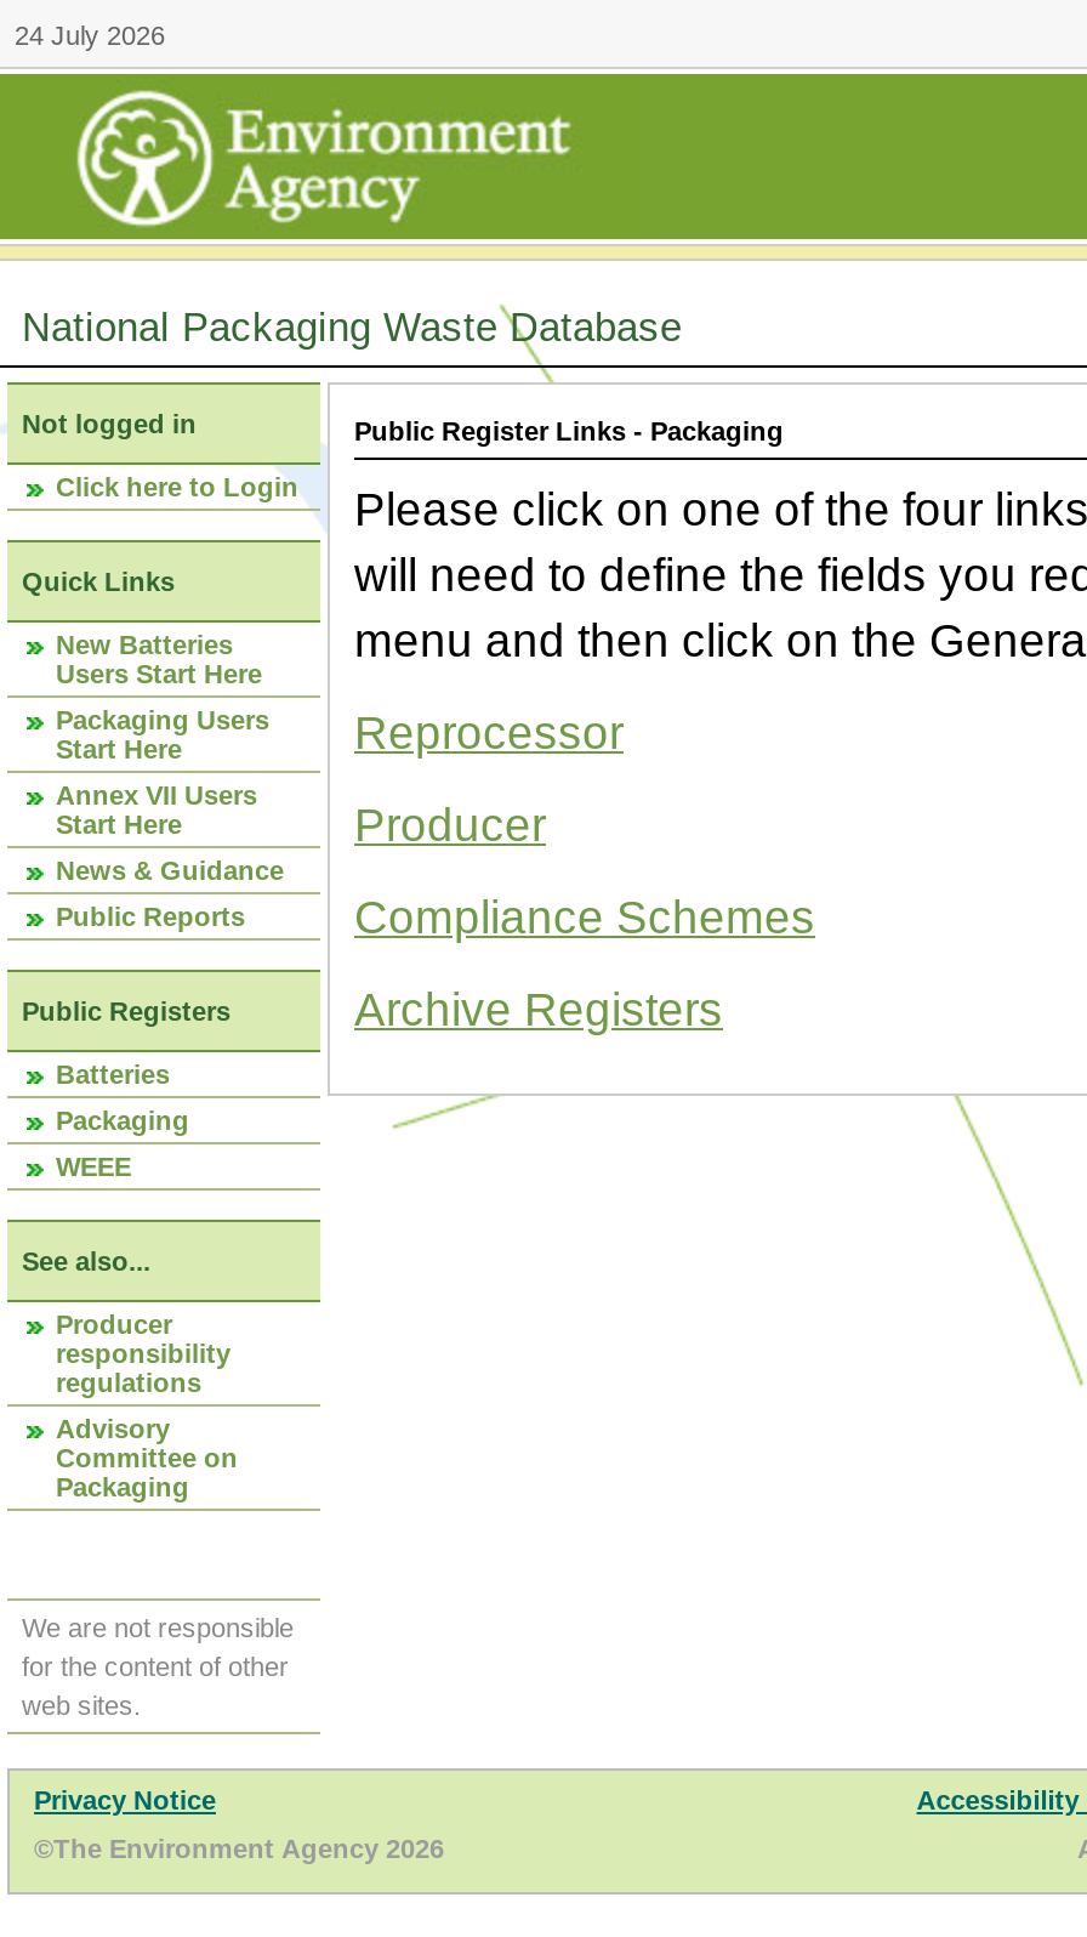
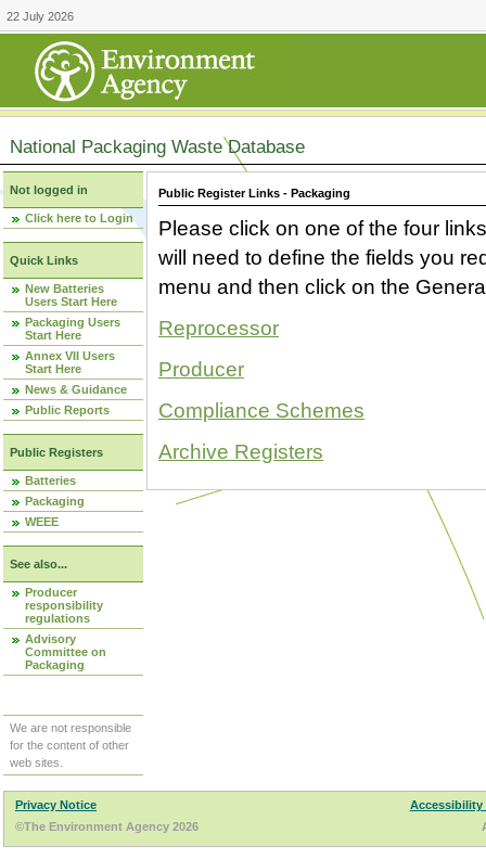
[15,21,165,50] 24 July 2026 -> [7,10,74,23] 22 July 2026

